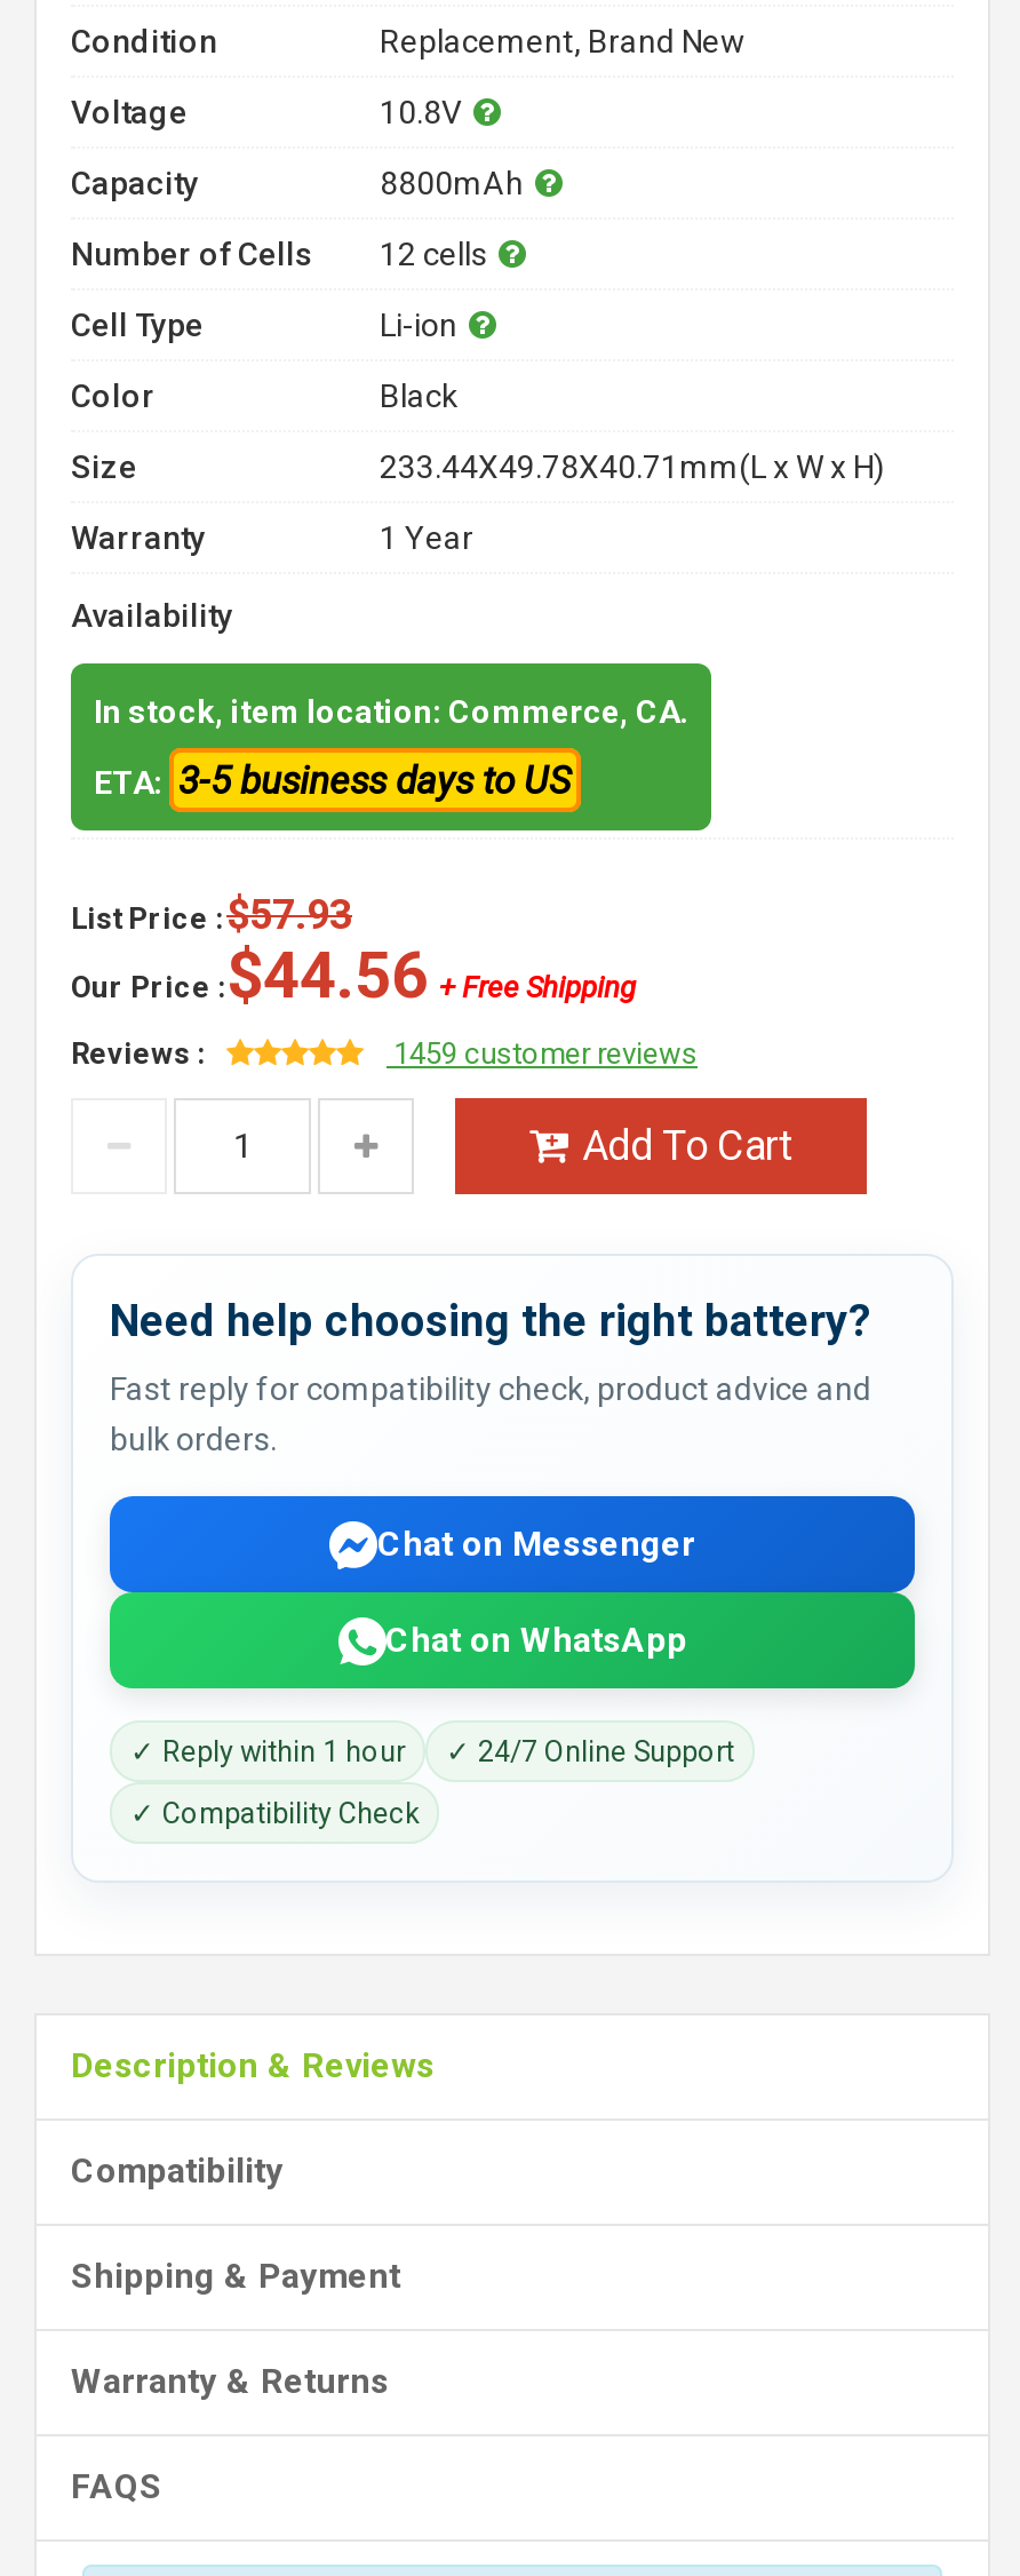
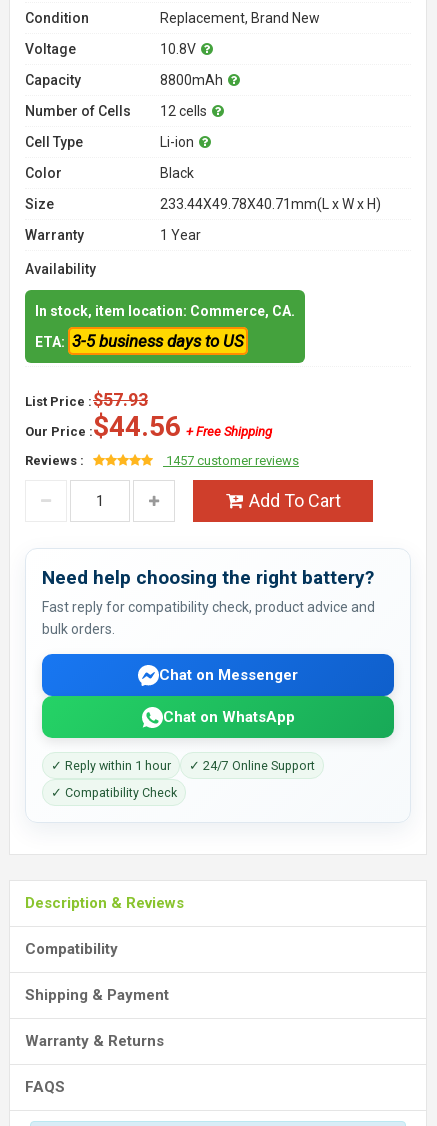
[387,1036,698,1071] 1459 customer reviews -> [163,453,299,468] 1457 customer reviews

